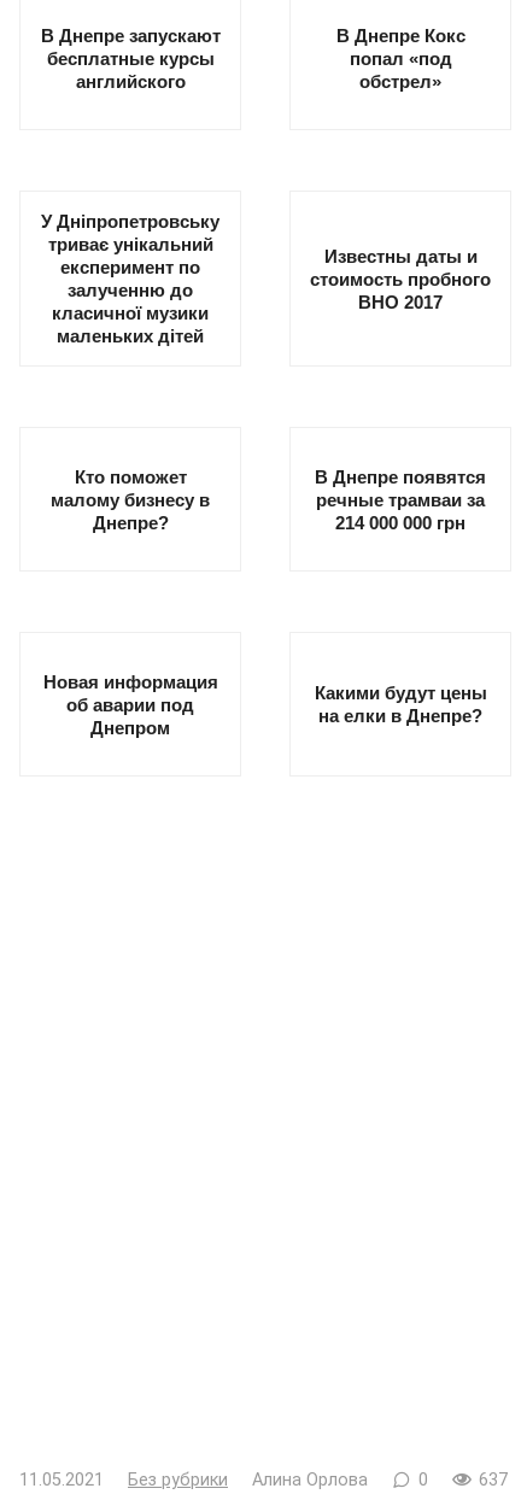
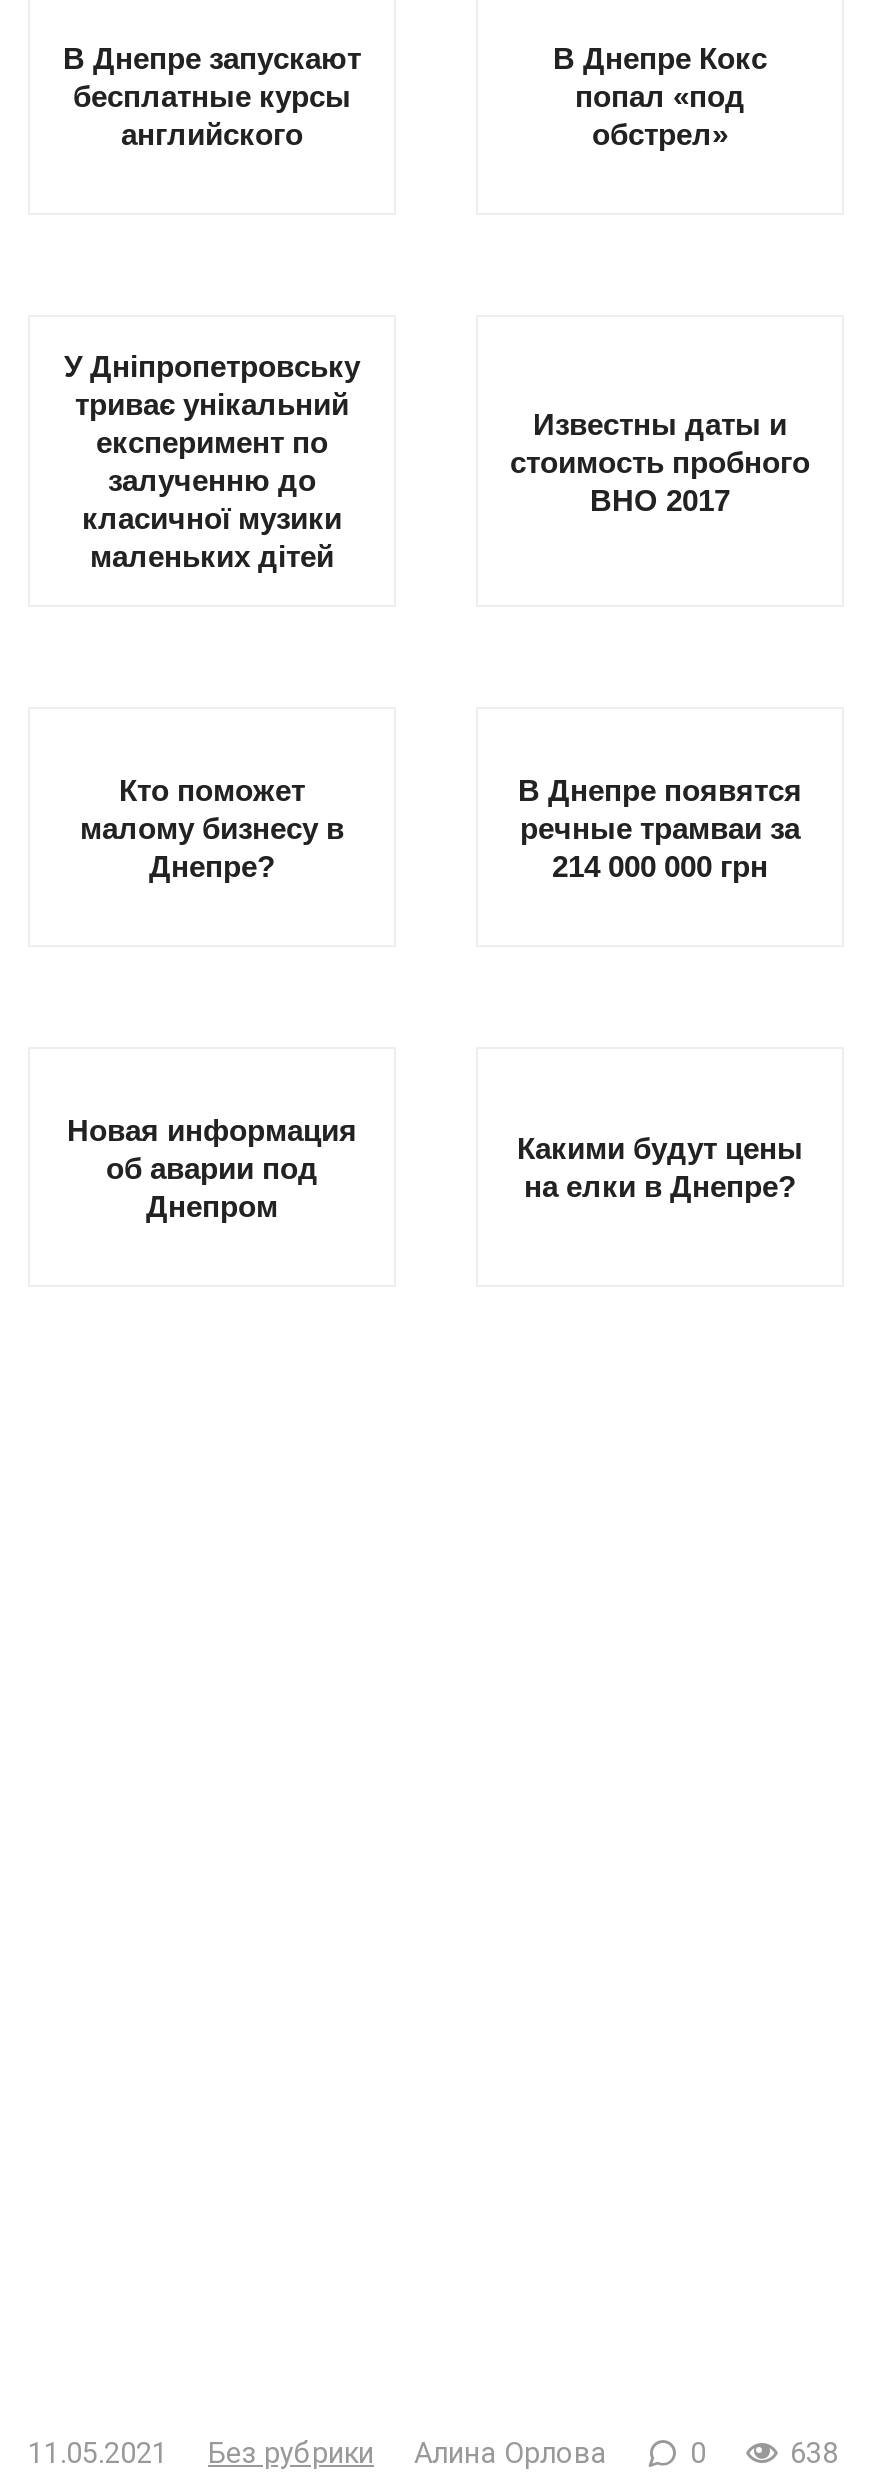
[479,1469,508,1490] 637 -> [790,2436,838,2470] 638

